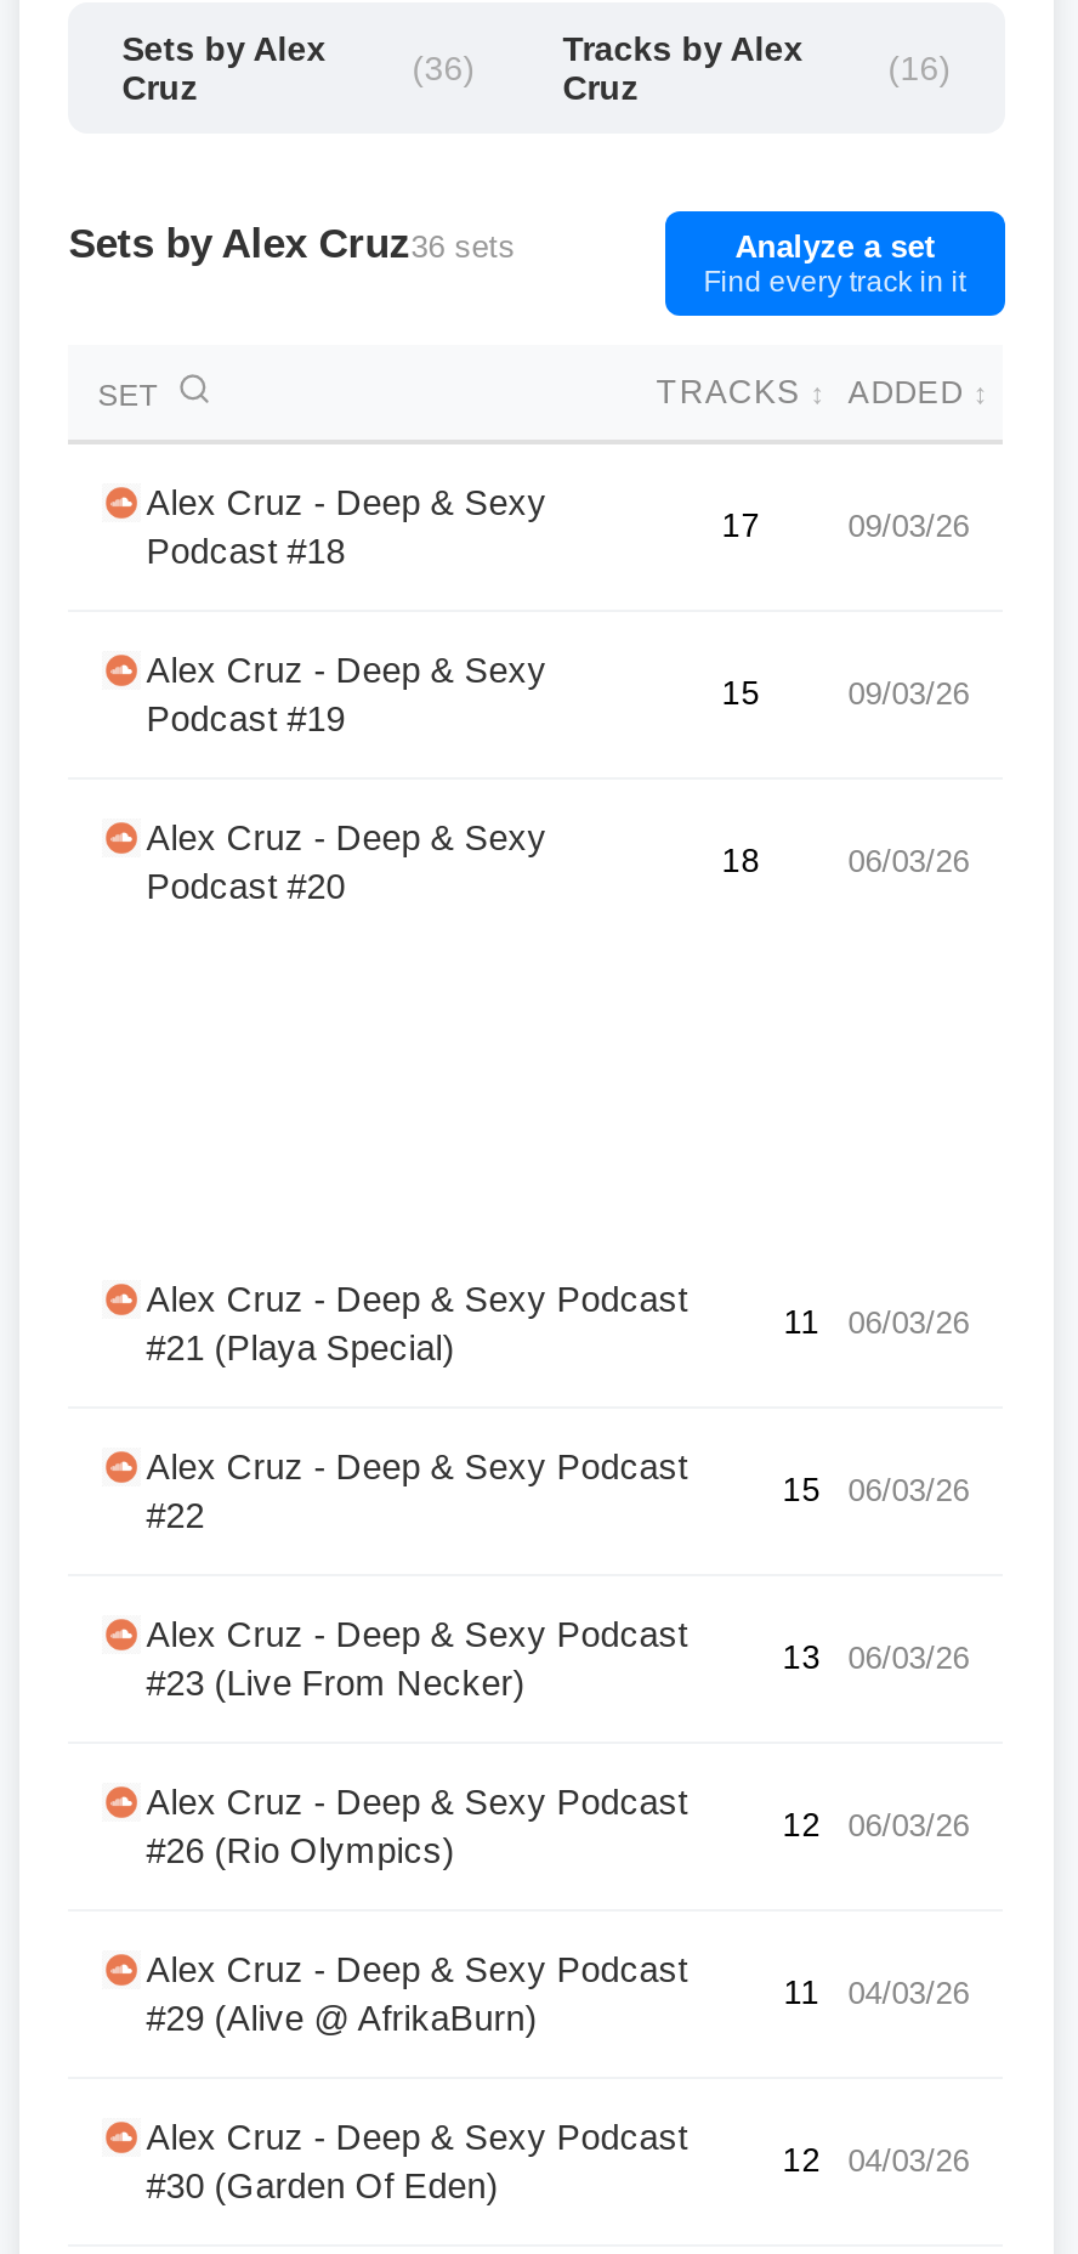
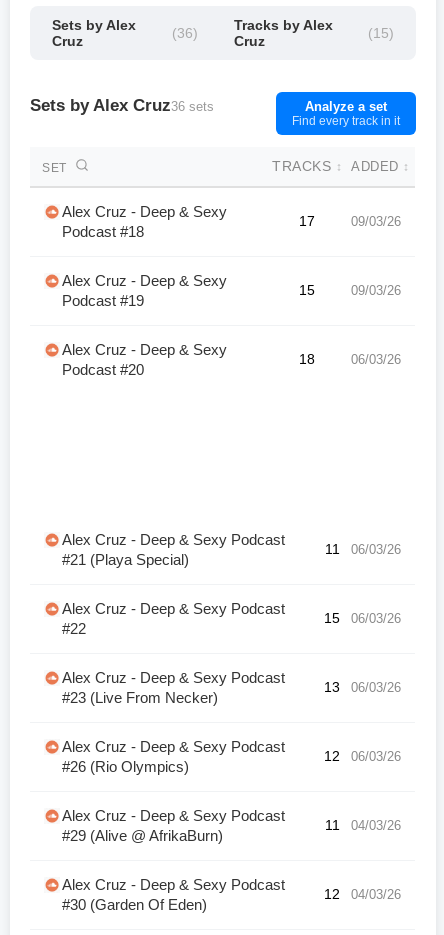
[888,49,951,87] (16) -> [368,25,394,41] (15)

